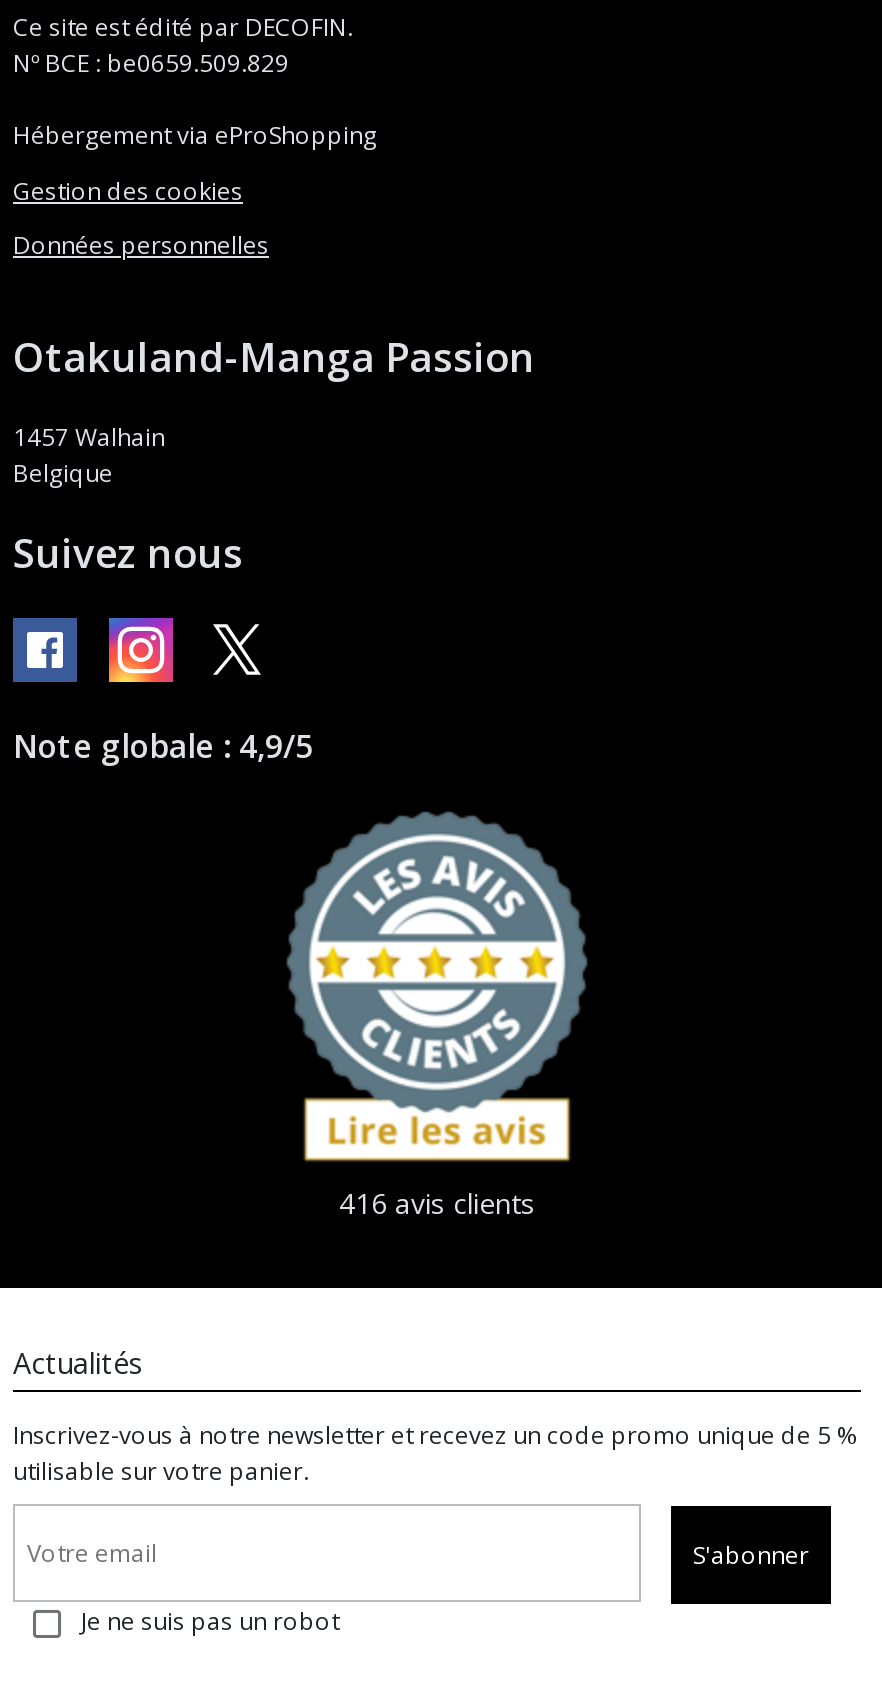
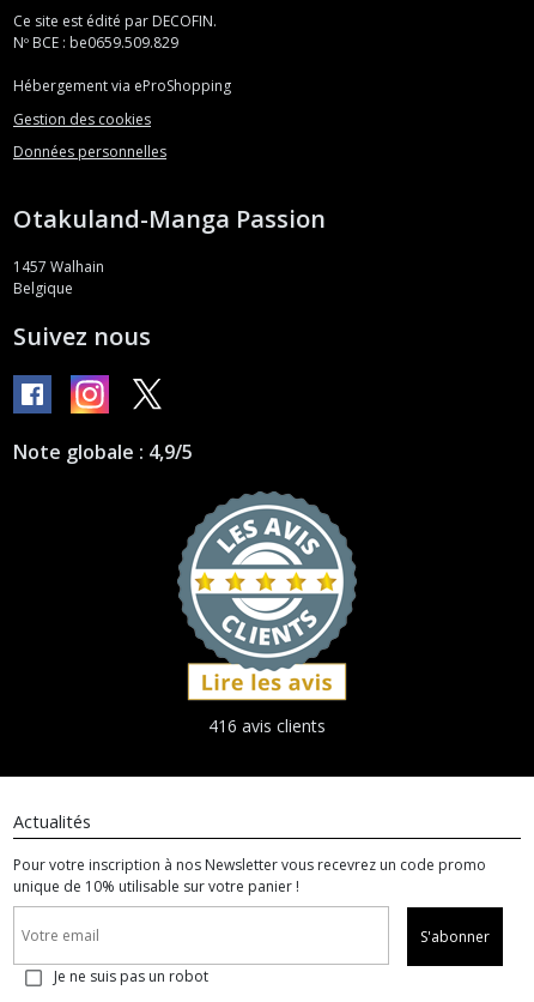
[13,1418,859,1488] Inscrivez-vous à notre newsletter et recevez un code promo unique de 5 % | utilisable sur votre panier. -> [13,854,486,896] Pour votre inscription à nos Newsletter vous recevrez un code promo | unique de 10% utilisable sur votre panier !

